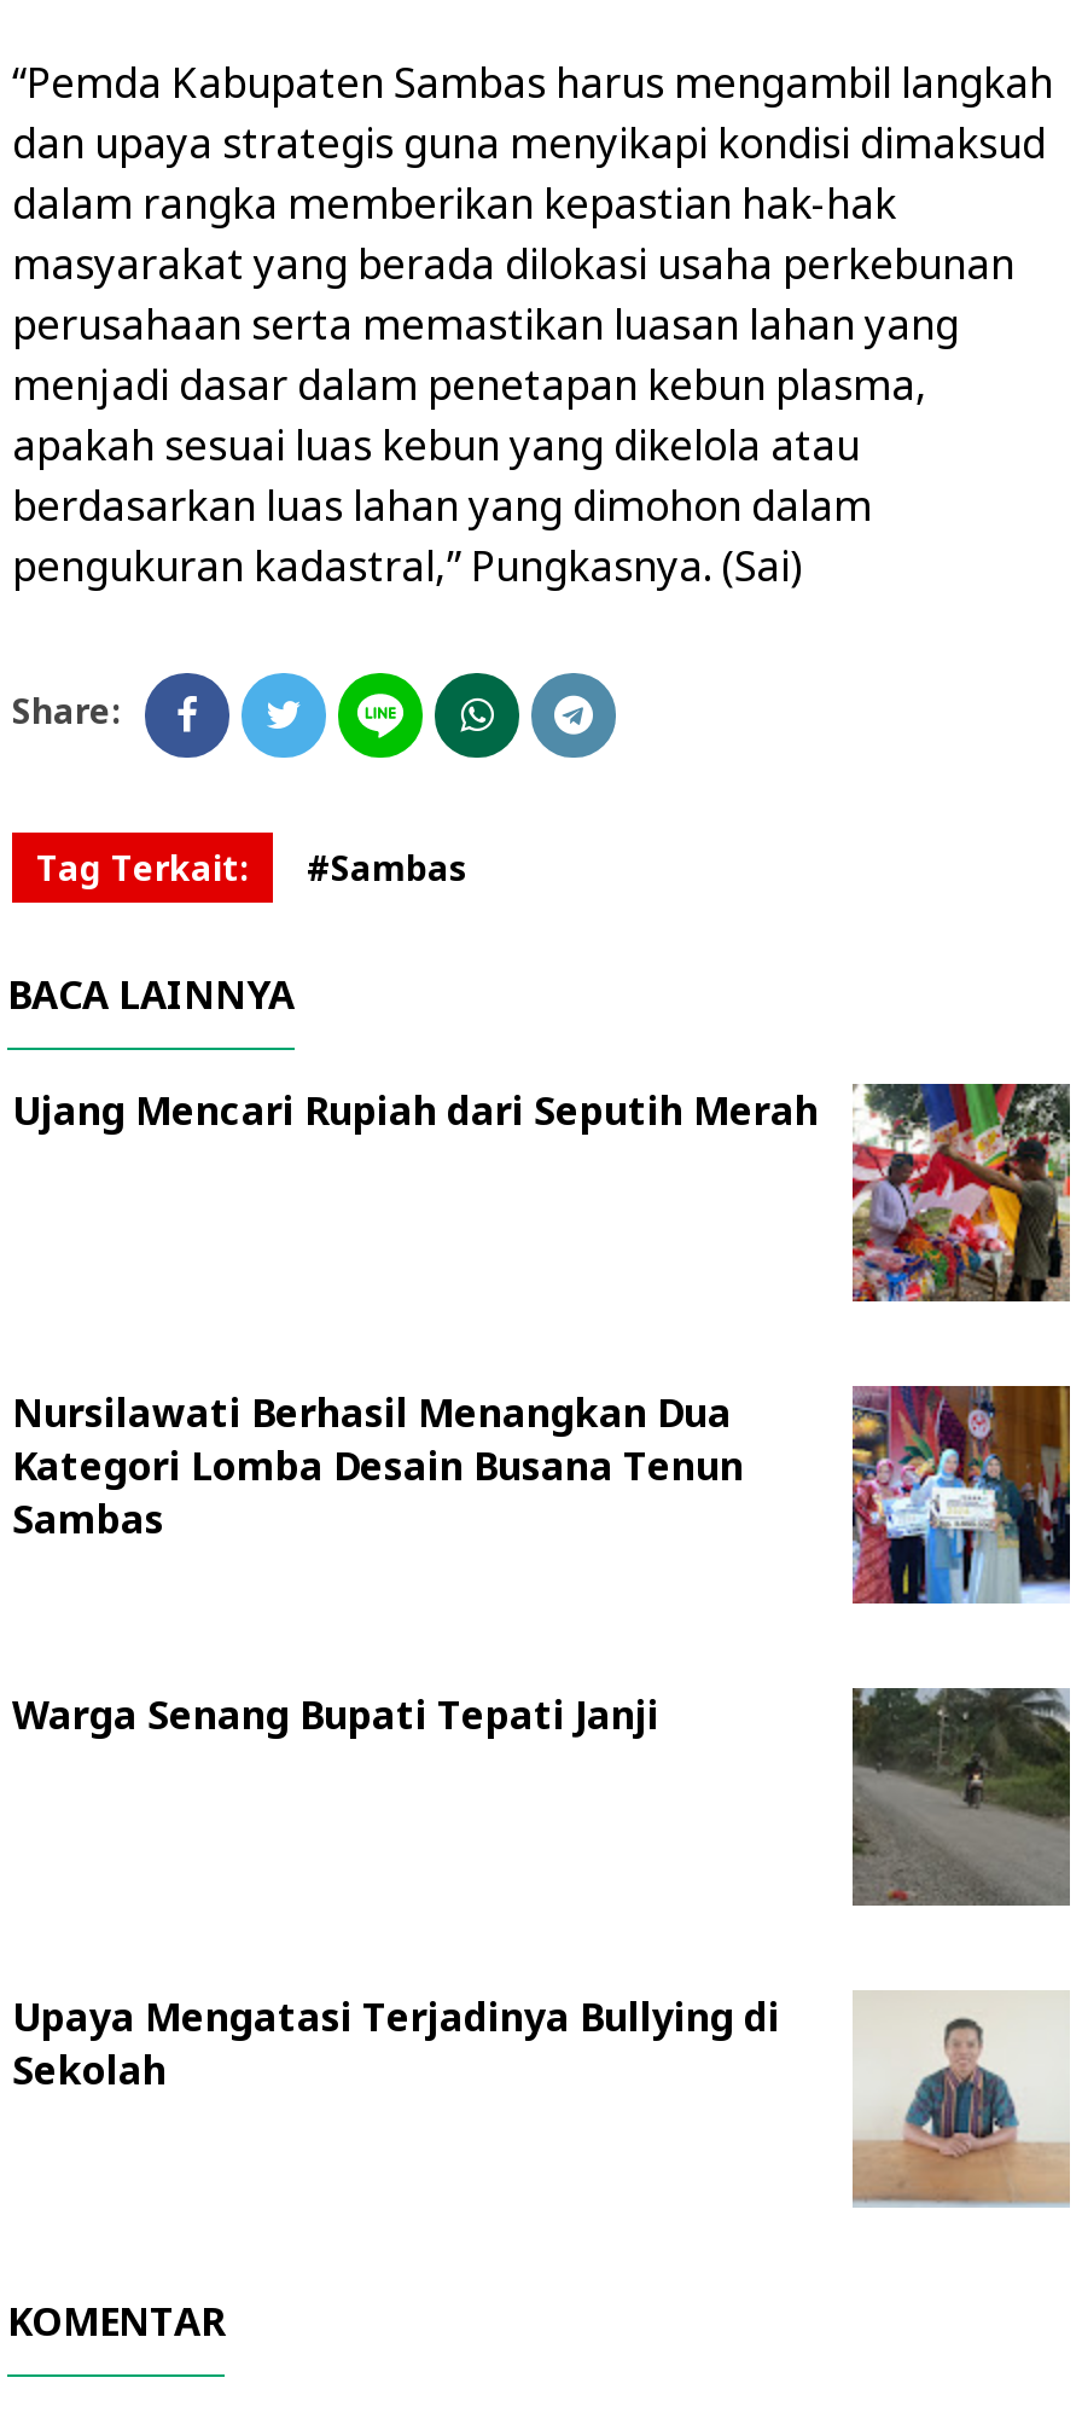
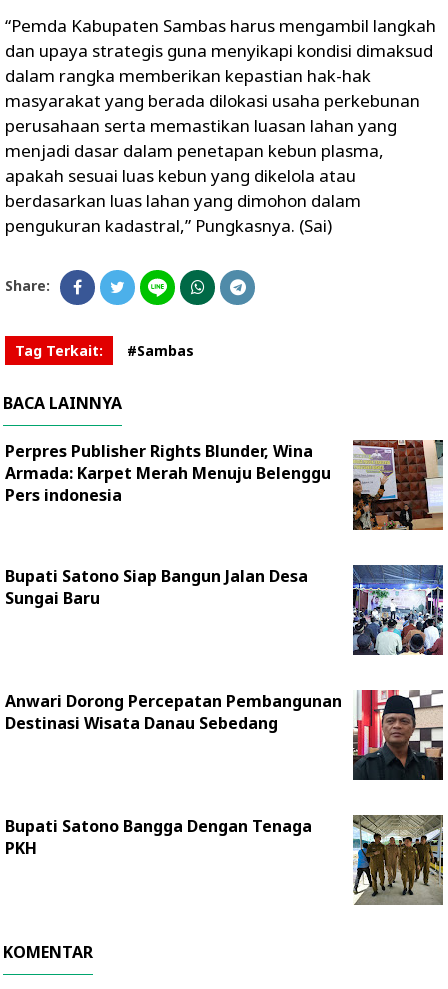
[12,1081,1072,1304] [image] | Ujang Mencari Rupiah dari Seputih Merah -> [5,439,443,531] [image] | Perpres Publisher Rights Blunder, Wina | Armada: Karpet Merah Menuju Belenggu | Pers indonesia
[12,1386,744,1546] Nursilawati Berhasil Menangkan Dua | Kategori Lomba Desain Busana Tenun | Sambas -> [5,565,308,609] Bupati Satono Siap Bangun Jalan Desa | Sungai Baru
[850,1384,1072,1606] [image] -> [352,564,444,656] [image]
[12,1688,659,1741] Warga Senang Bupati Tepati Janji -> [5,690,342,734] Anwari Dorong Percepatan Pembangunan | Destinasi Wisata Danau Sebedang
[850,1686,1072,1908] [image] -> [353,689,443,781] [image]
[12,1990,1070,2205] [image] | Upaya Mengatasi Terjadinya Bullying di | Sekolah -> [5,814,444,905] [image] | Bupati Satono Bangga Dengan Tenaga | PKH

